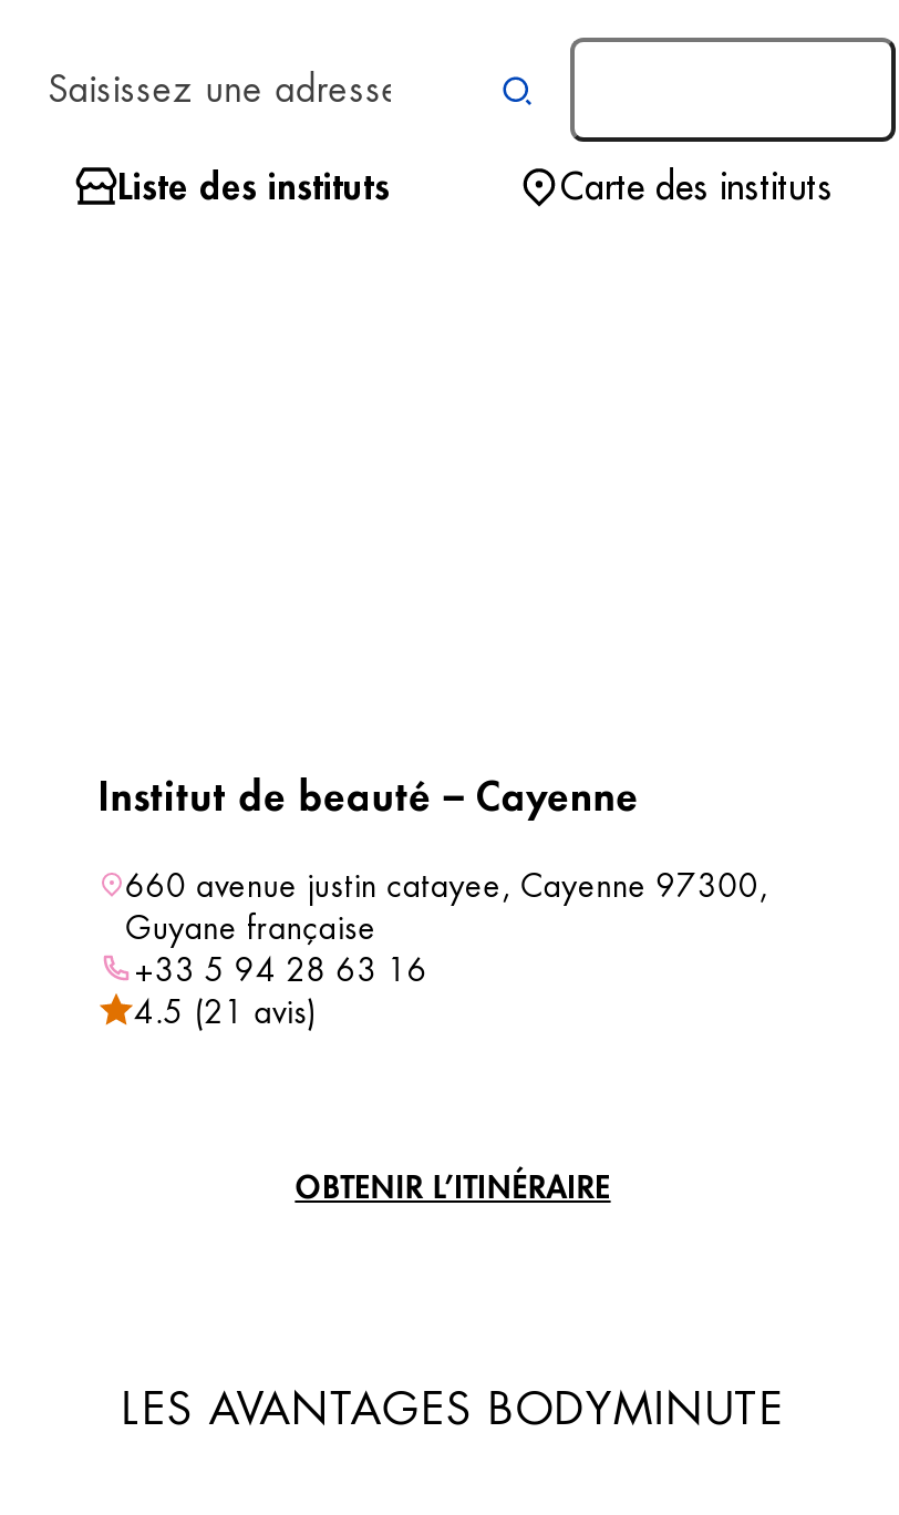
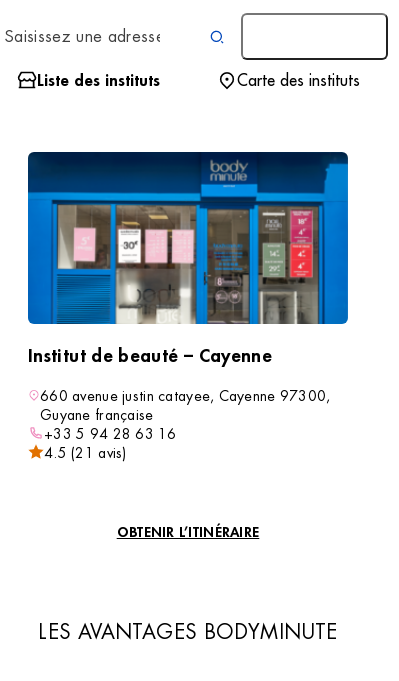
none -> [27,151,349,325] [image]

